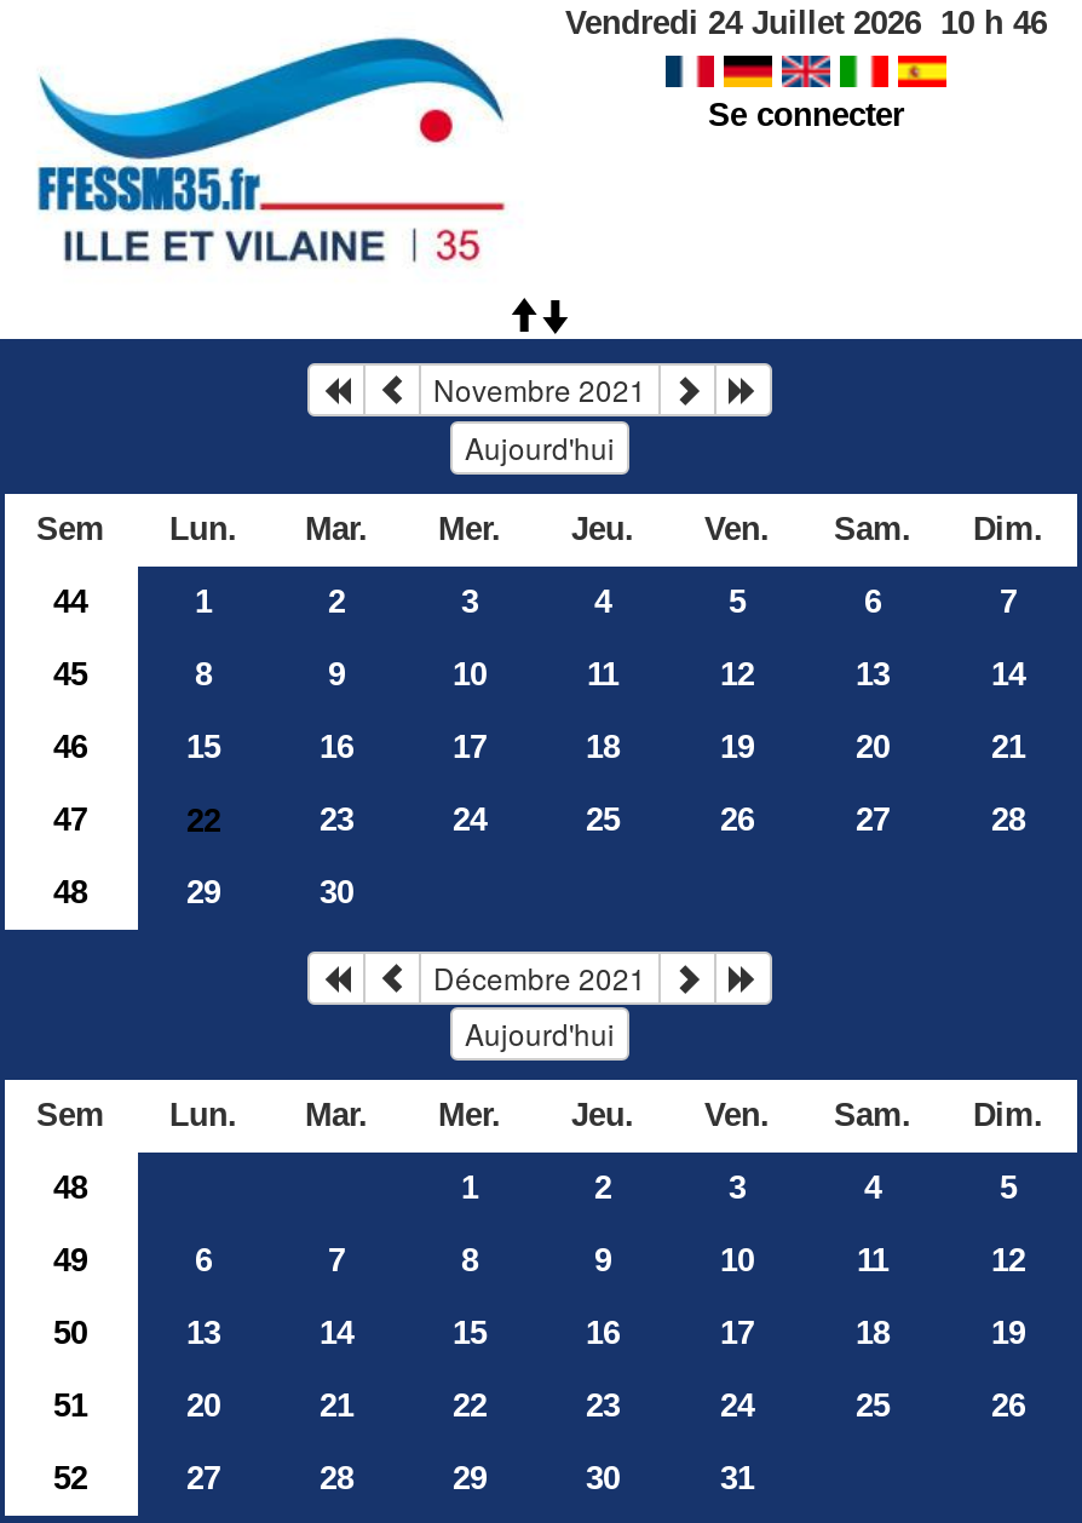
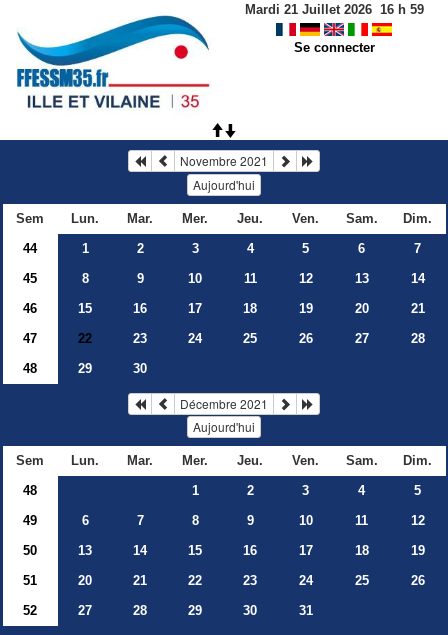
[565,5,1047,41] Vendredi 24 Juillet 2026 10 h 46 -> [244,2,423,17] Mardi 21 Juillet 2026 16 h 59

